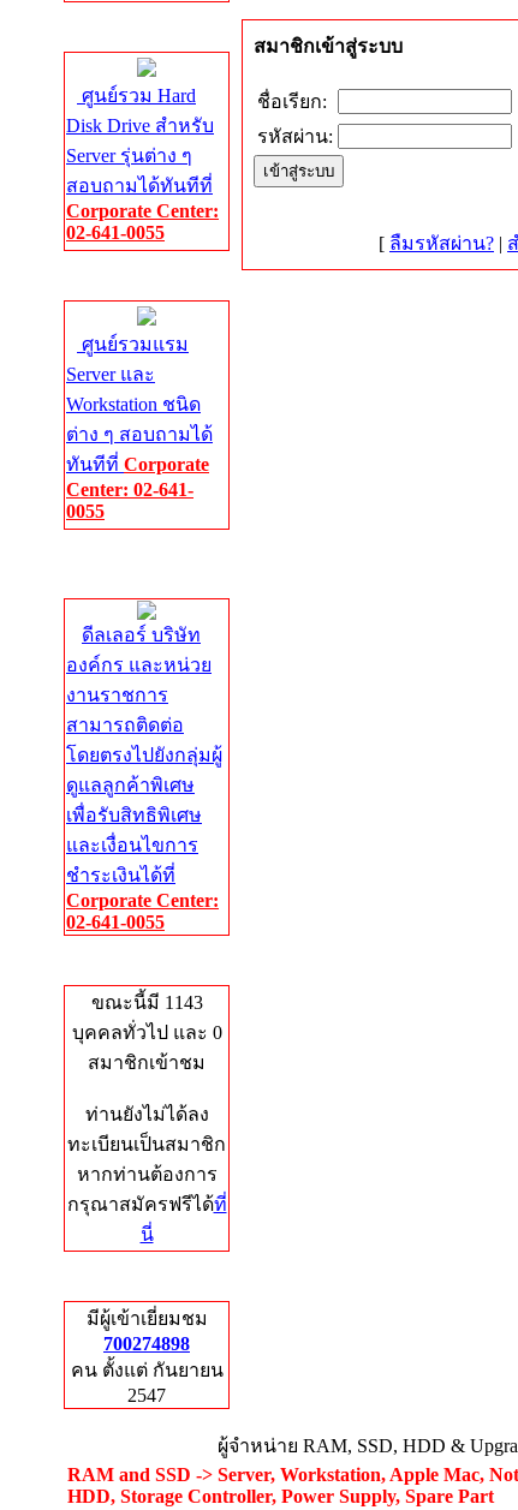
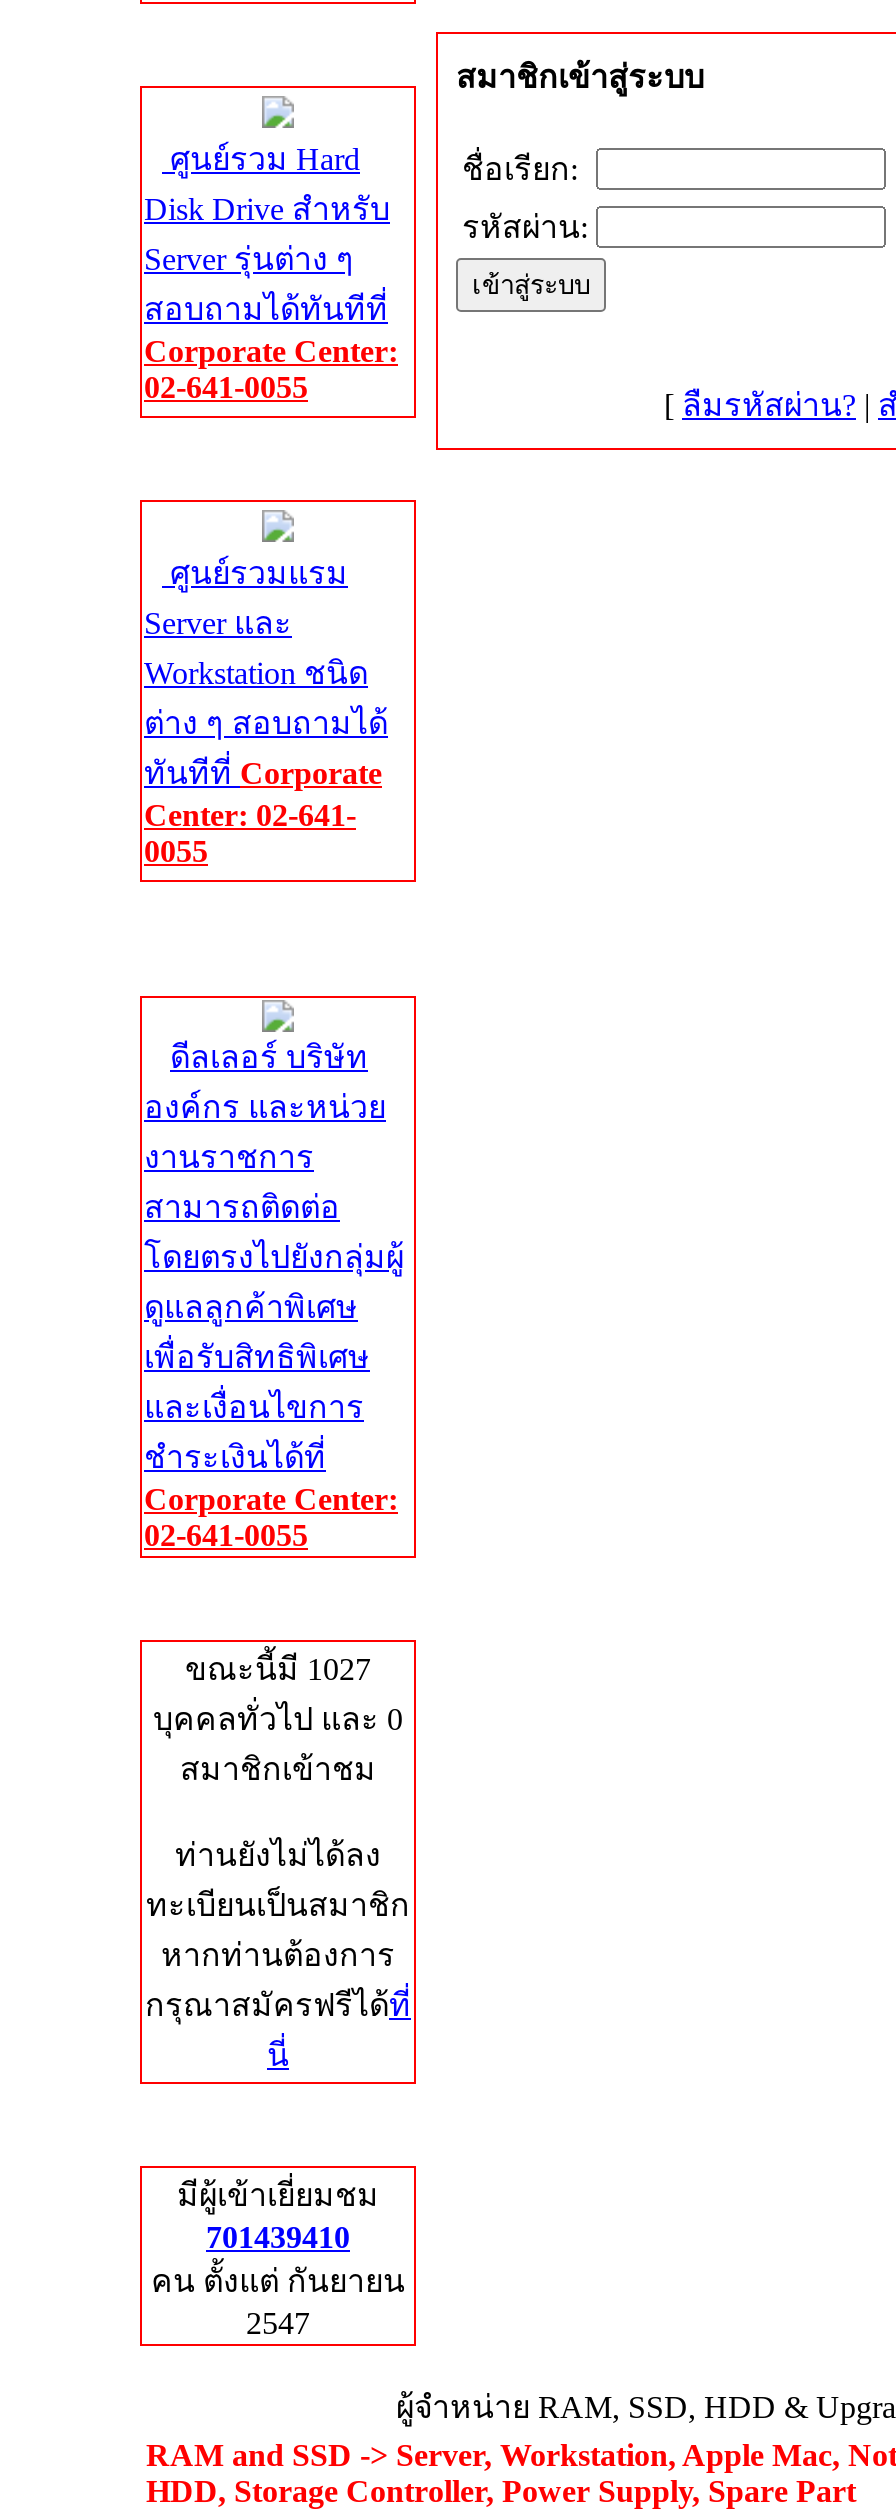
[91,992,203,1013] ขณะนี้มี 1143 -> [185,1652,371,1686] ขณะนี้มี 1027
[103,1333,190,1354] 700274898 -> [206,2220,350,2254] 701439410

